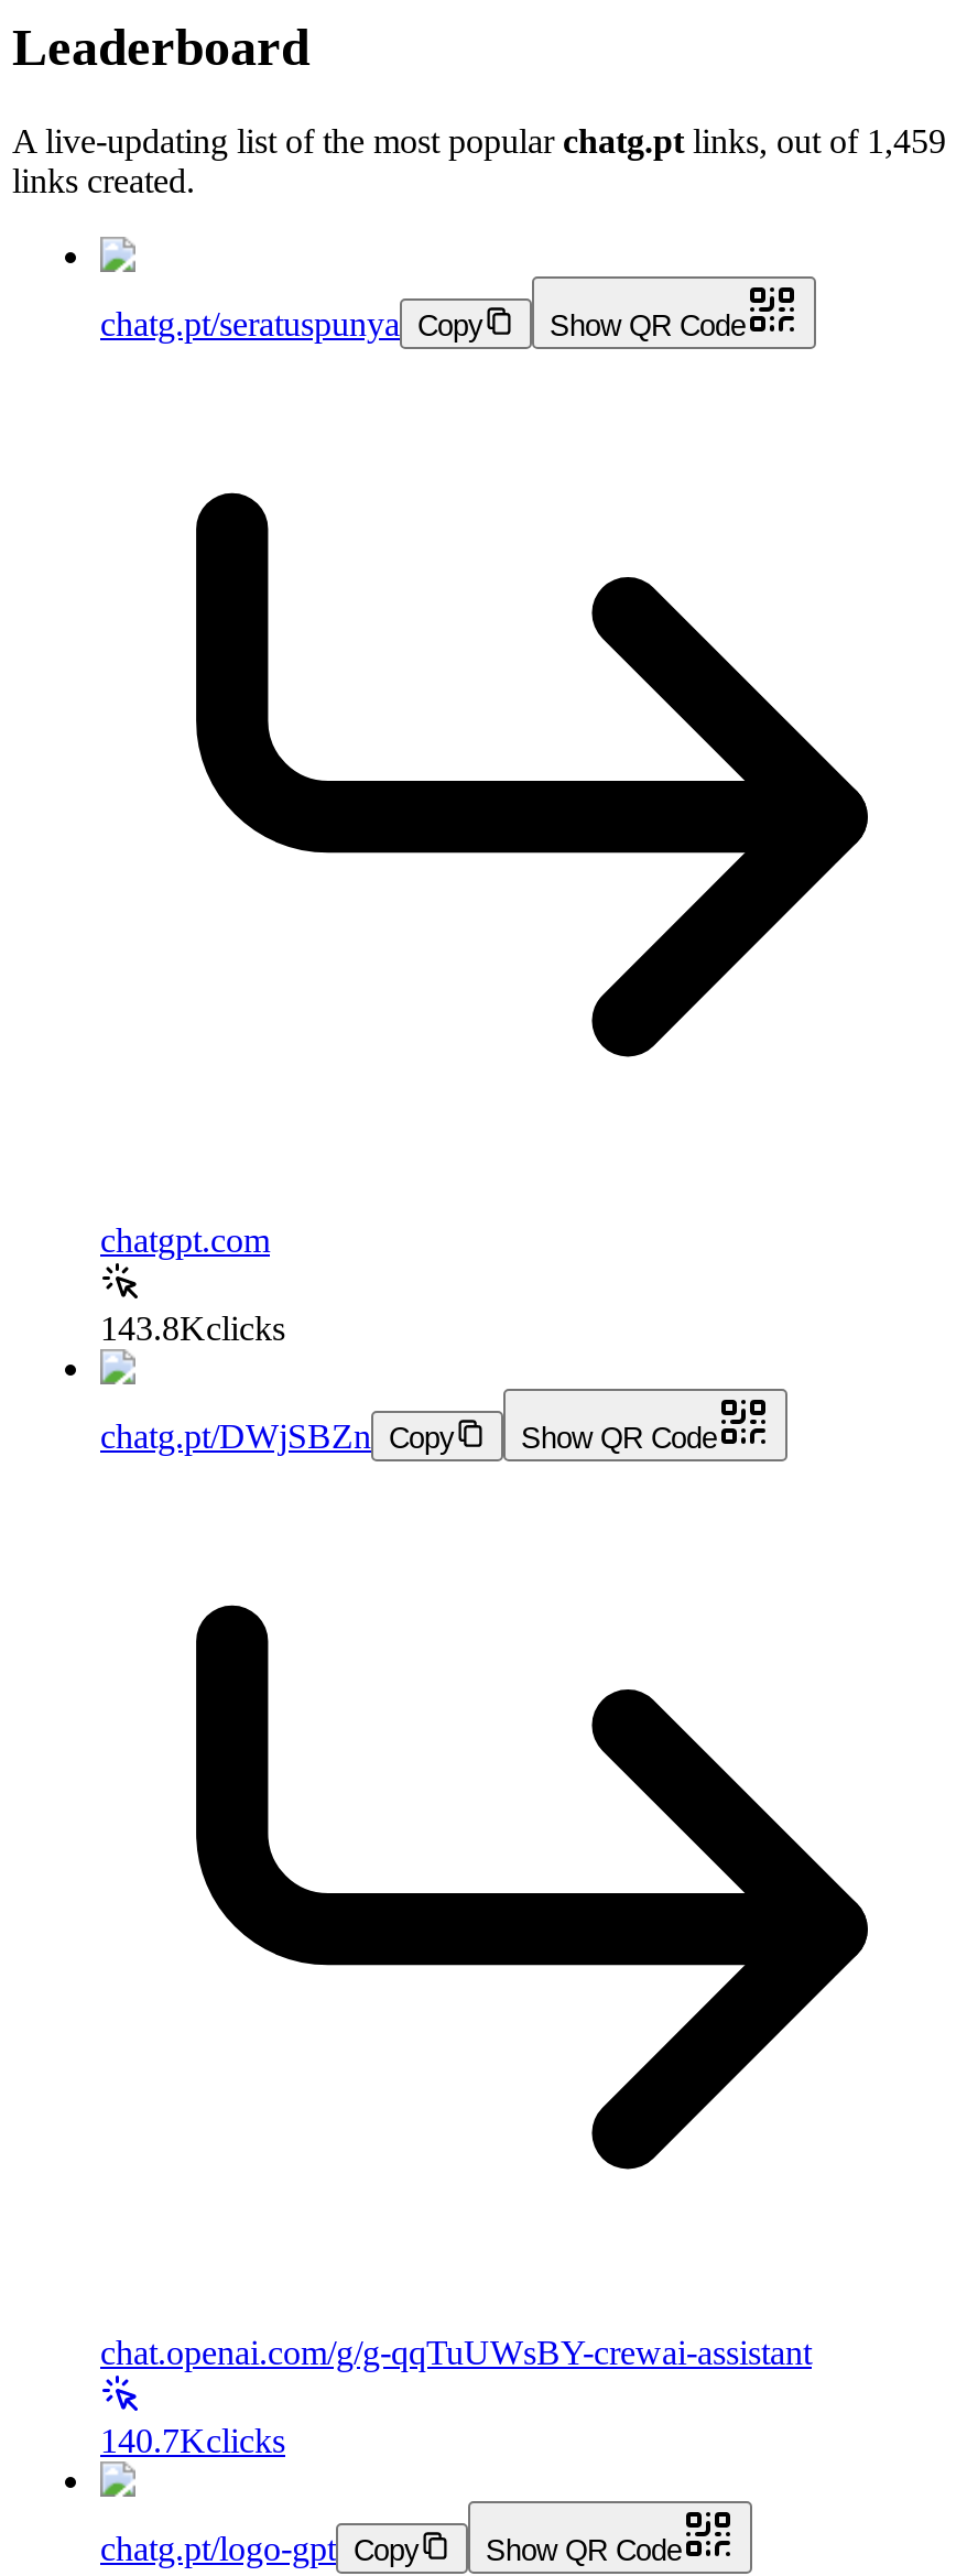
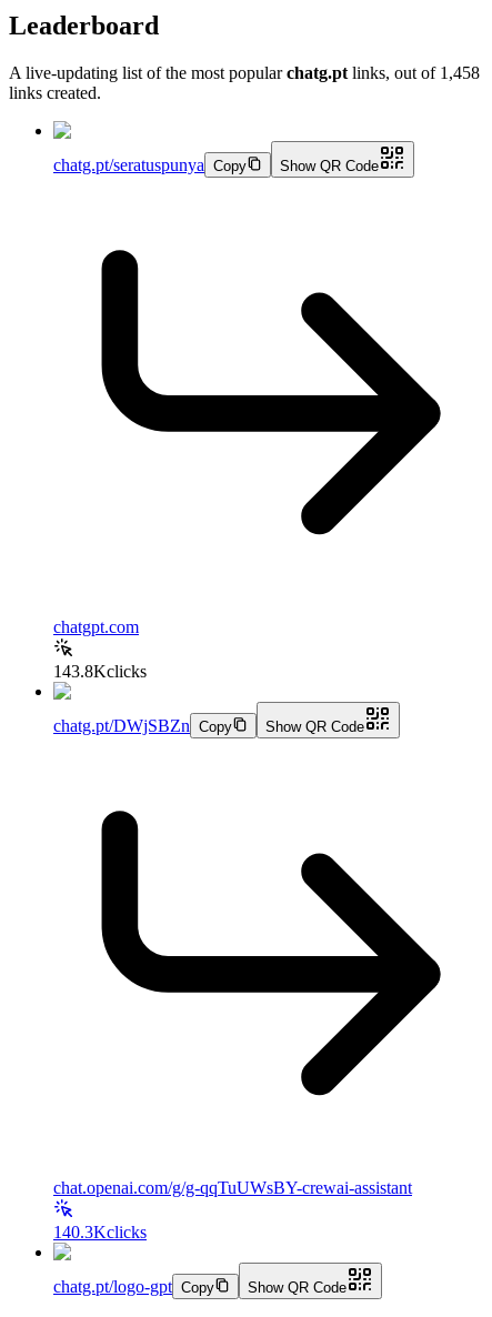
[12,122,946,159] A live-updating list of the most popular chatg.pt links, out of 1,459 -> [9,63,480,82] A live-updating list of the most popular chatg.pt links, out of 1,458
[100,2421,285,2459] 140.7Kclicks -> [53,1222,147,1241] 140.3Kclicks

